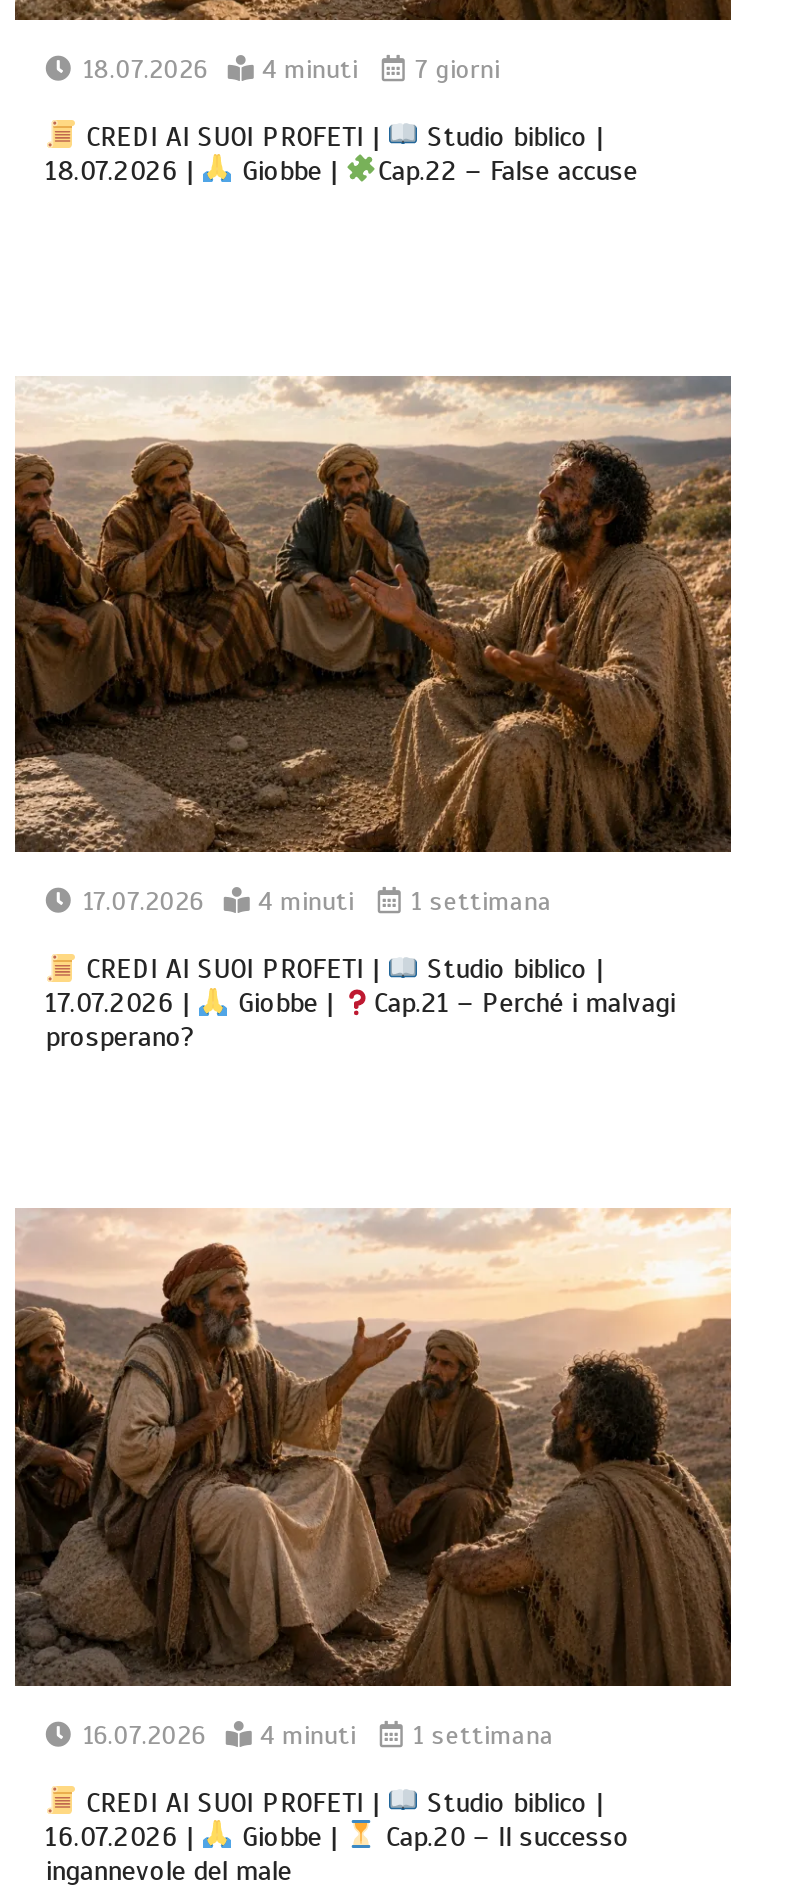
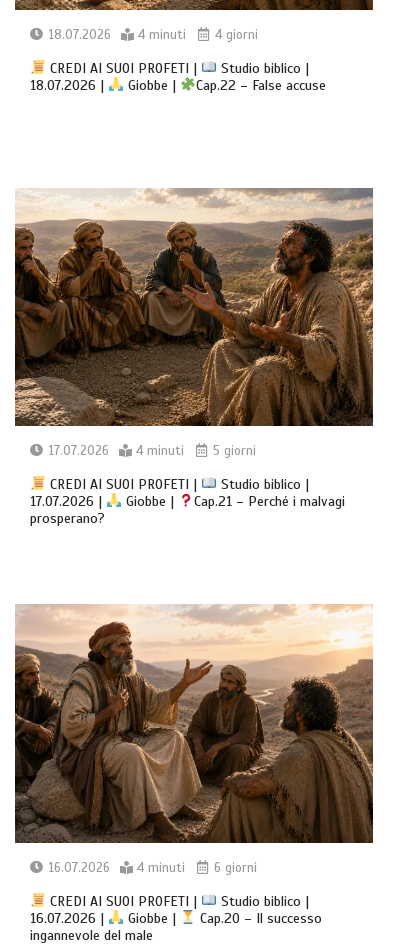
[84,53,500,85] 18.07.2026 4 minuti 7 giorni -> [49,27,258,43] 18.07.2026 4 minuti 4 giorni
[84,886,552,918] 17.07.2026 4 minuti 1 settimana -> [49,443,256,459] 17.07.2026 4 minuti 5 giorni
[84,1719,554,1751] 16.07.2026 4 minuti 1 settimana -> [49,859,257,875] 16.07.2026 4 minuti 6 giorni

